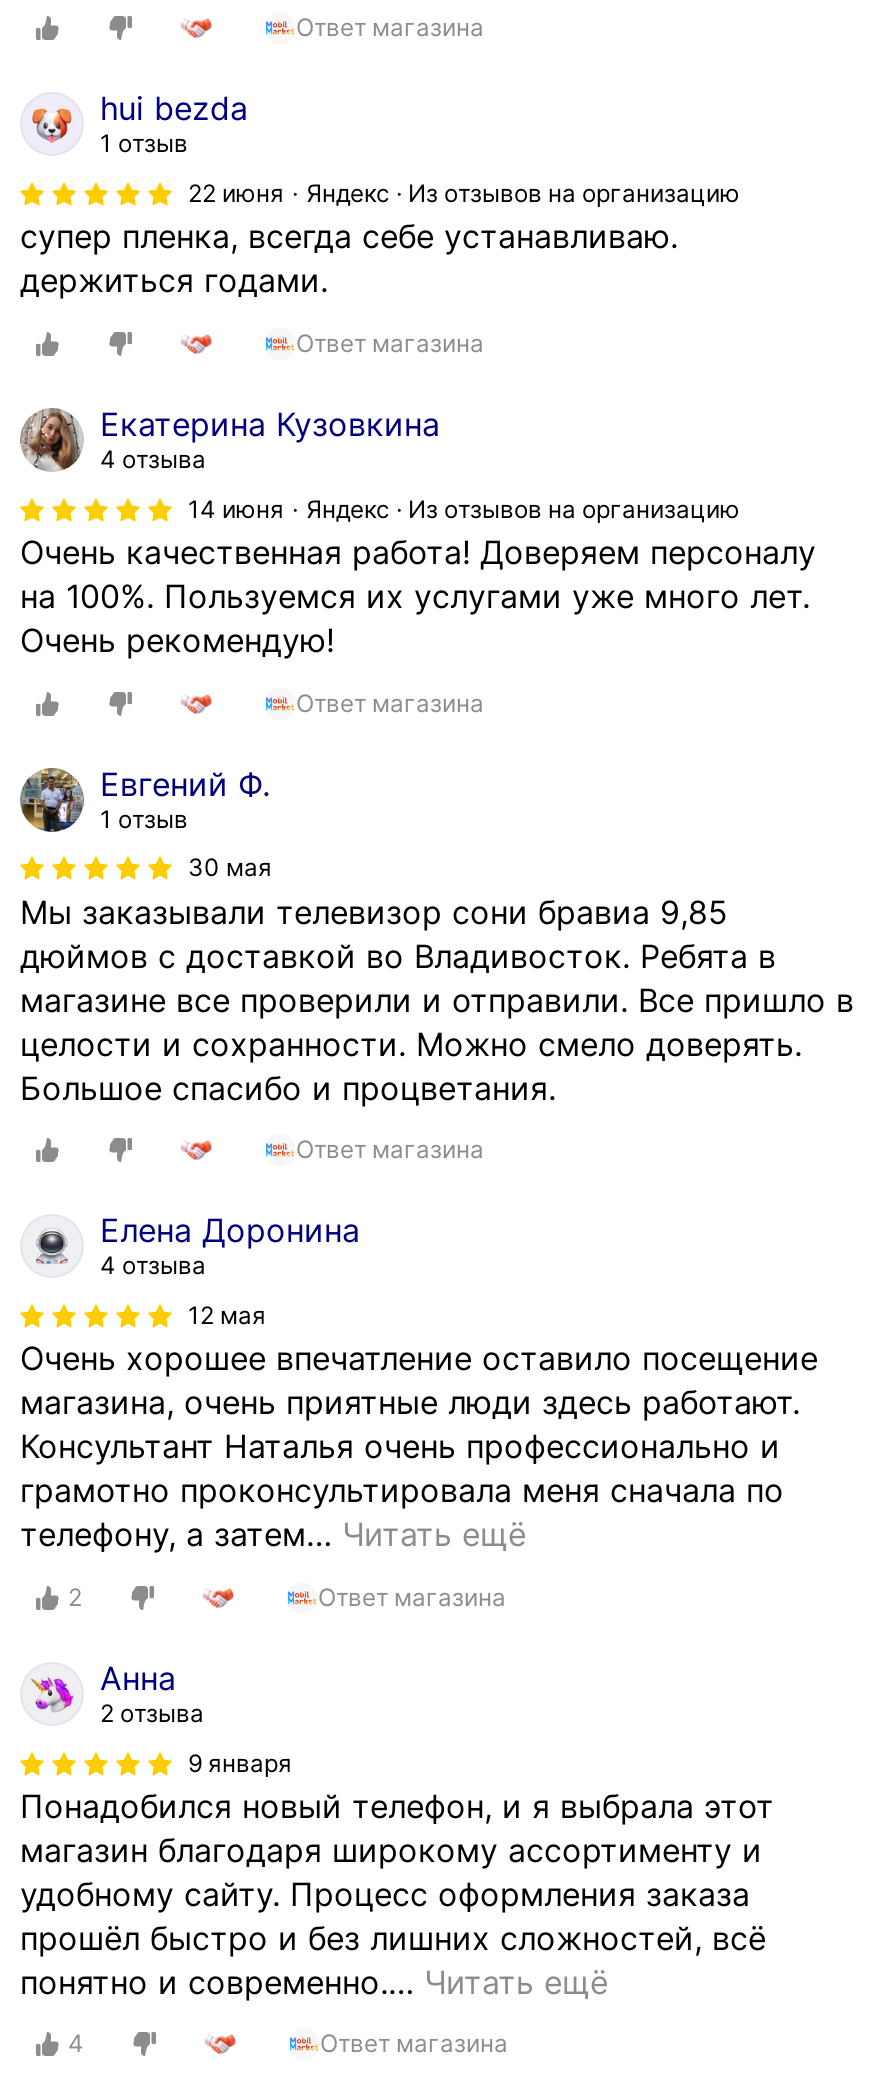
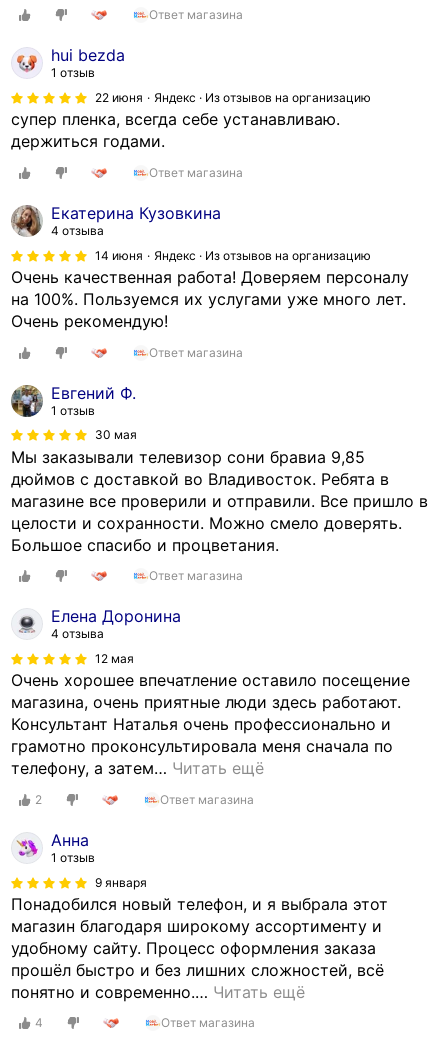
[100,1698,204,1728] 2 отзыва -> [51,850,95,865] 1 отзыв

